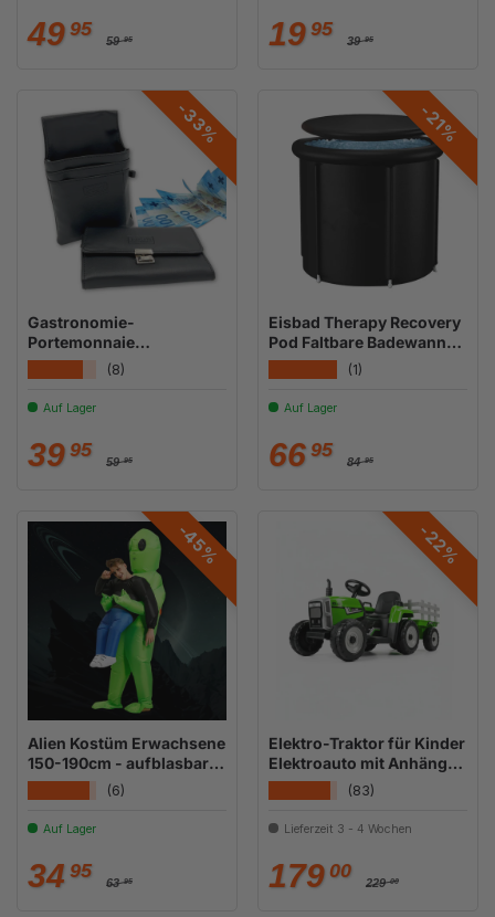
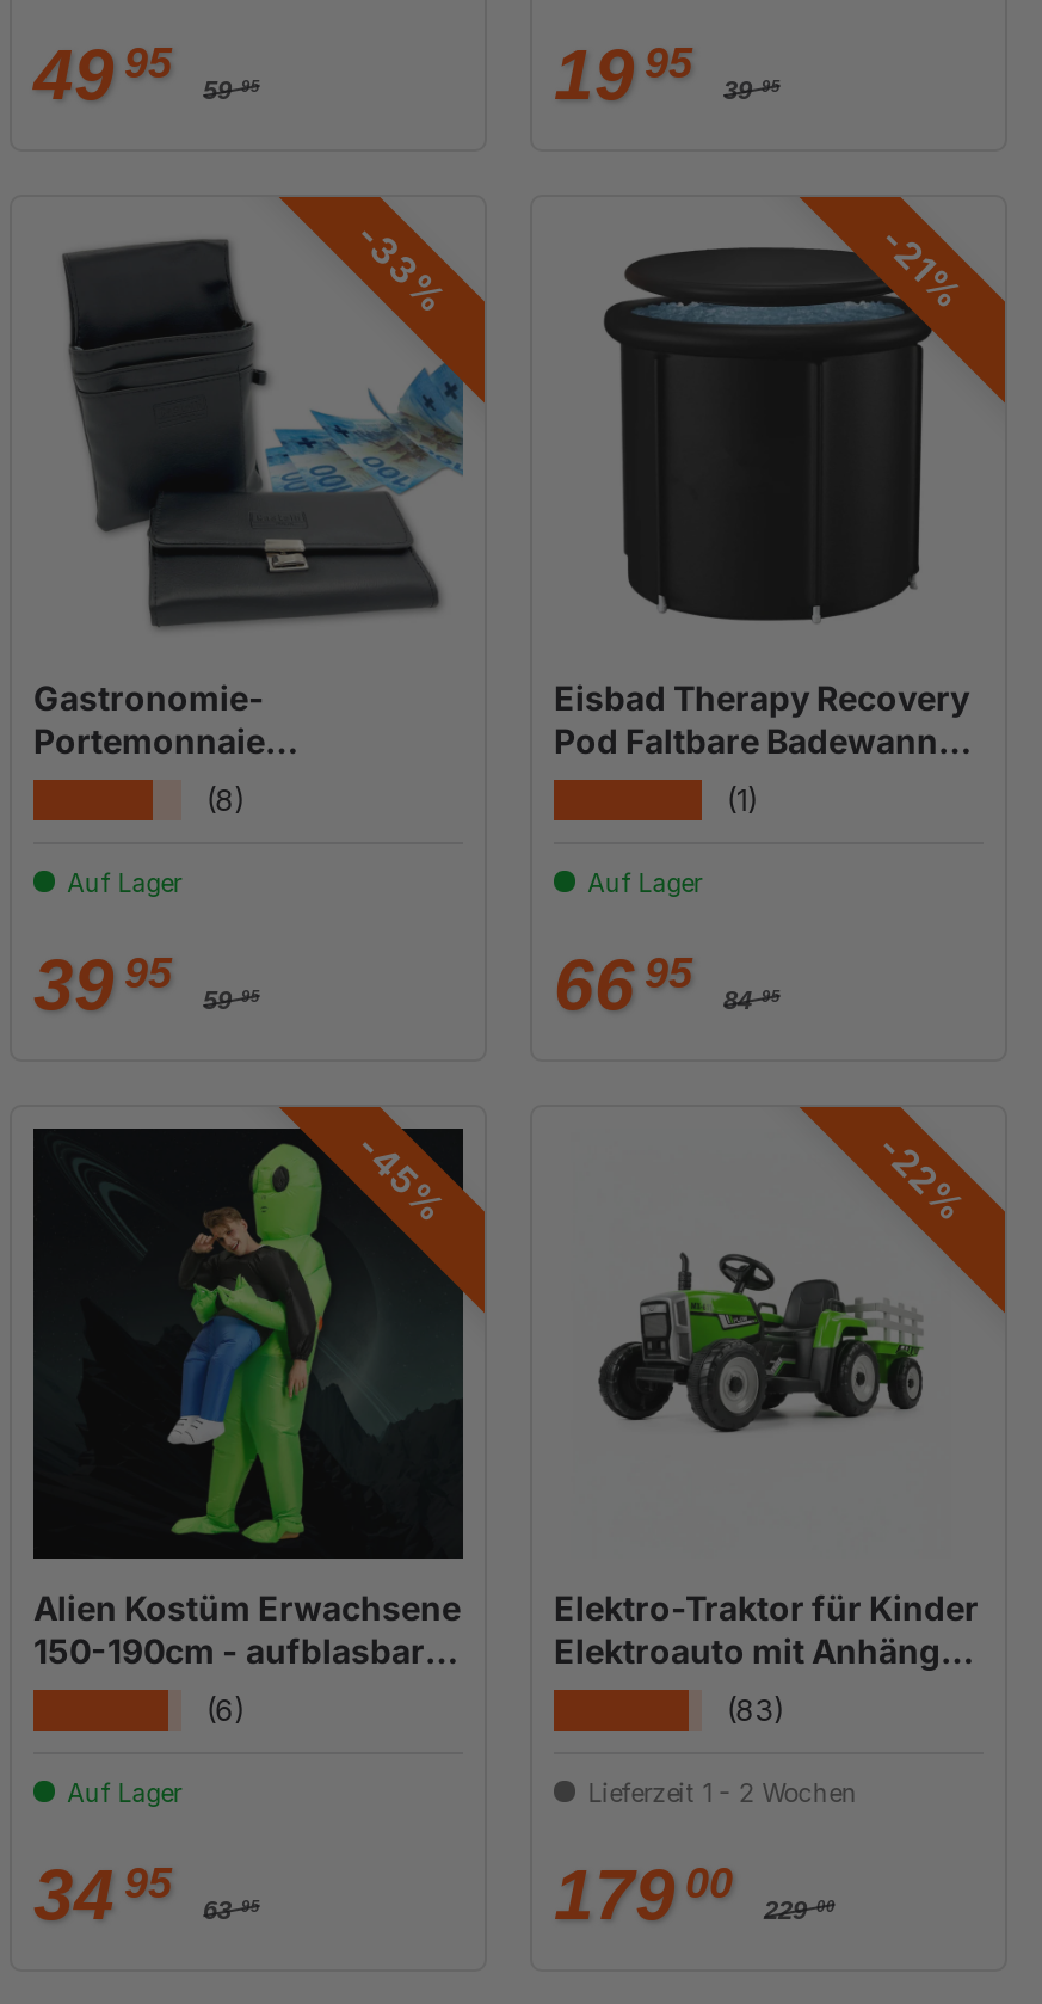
[284,822,412,836] Lieferzeit 3 - 4 Wochen -> [588,1778,857,1809] Lieferzeit 1 - 2 Wochen

